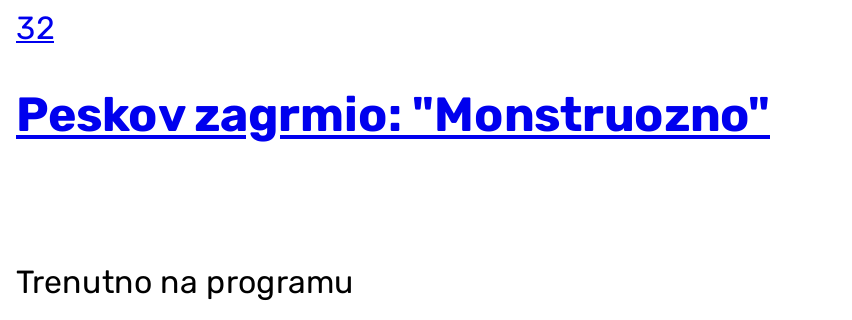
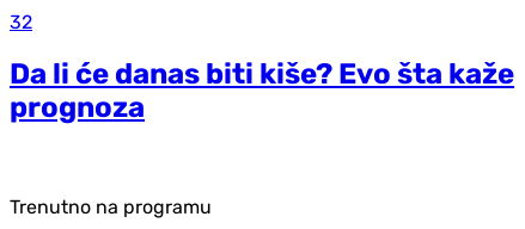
[16,87,770,143] Peskov zagrmio: "Monstruozno" -> [10,57,514,124] Da li će danas biti kiše? Evo šta kaže | prognoza

